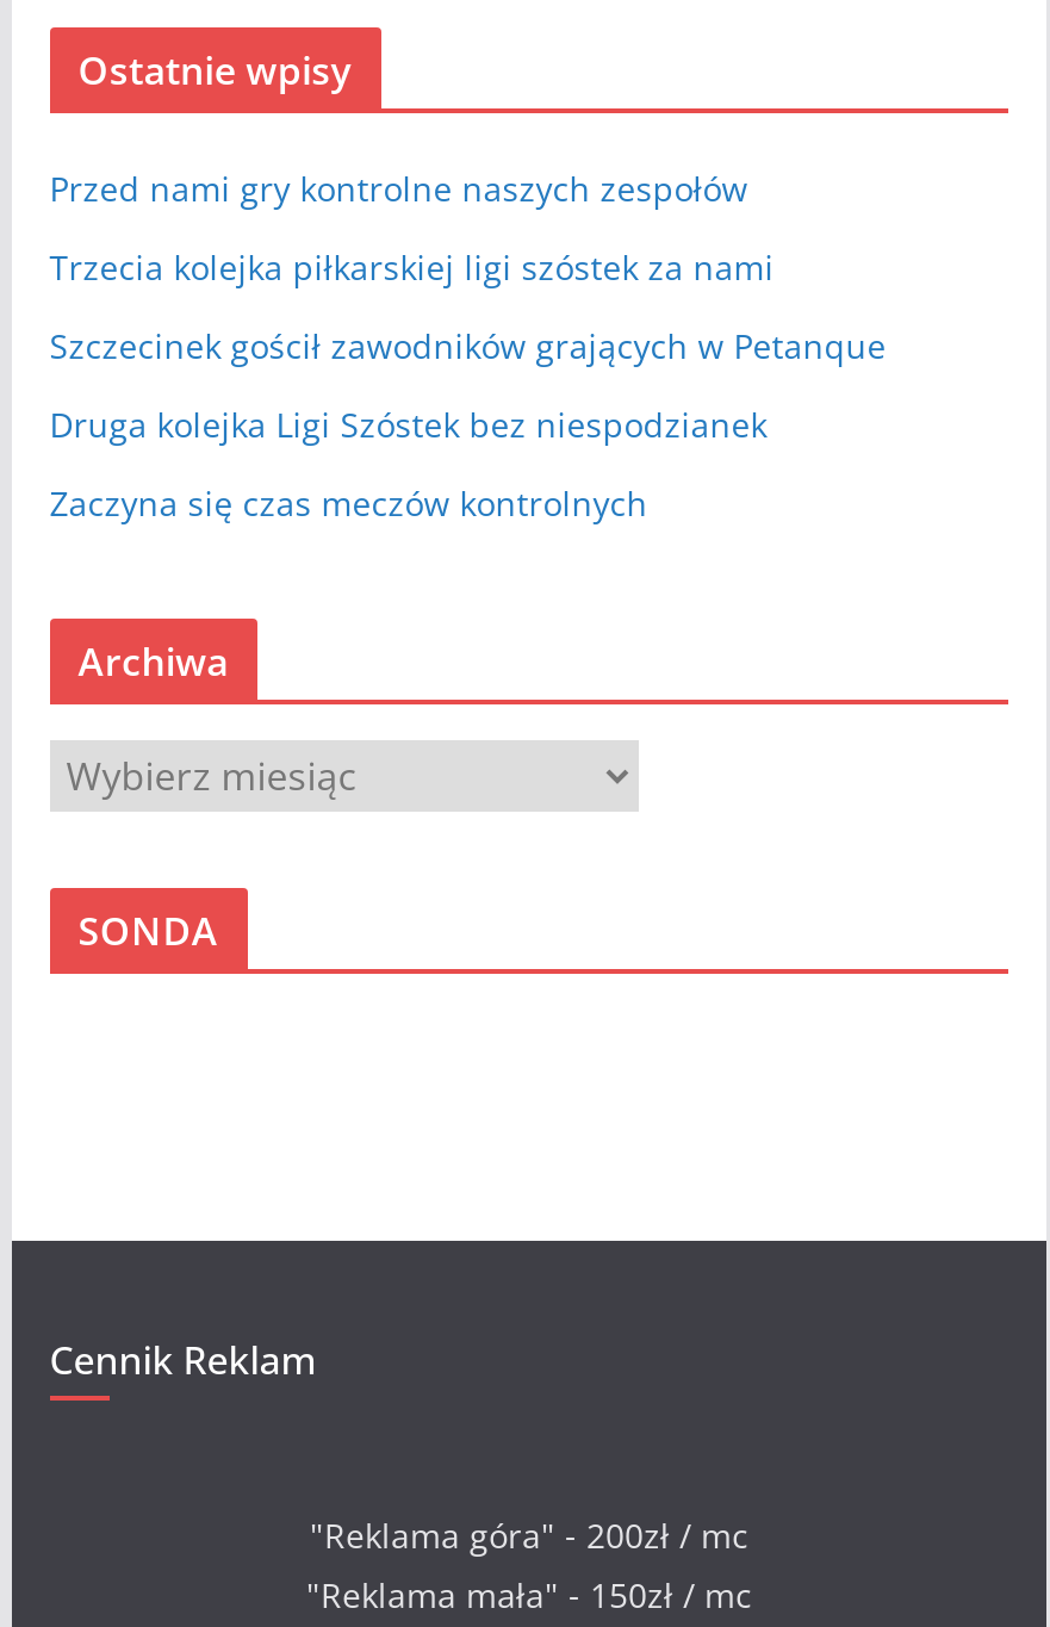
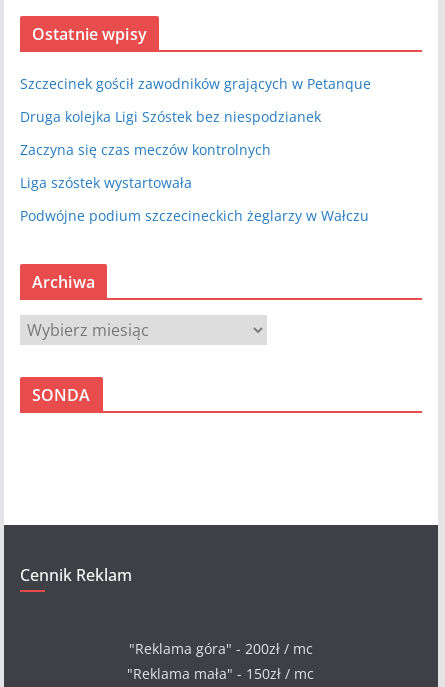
[49,166,774,290] Przed nami gry kontrolne naszych zespołów | Trzecia kolejka piłkarskiej ligi szóstek za nami -> none
moved [49,323,886,526] -> [20,74,371,159]: Szczecinek gościł zawodników grających w Petanque | Druga kolejka Ligi Szóstek bez niespodzianek | Zaczyna się czas meczów kontrolnych
none -> [20,173,369,225] Liga szóstek wystartowała | Podwójne podium szczecineckich żeglarzy w Wałczu

